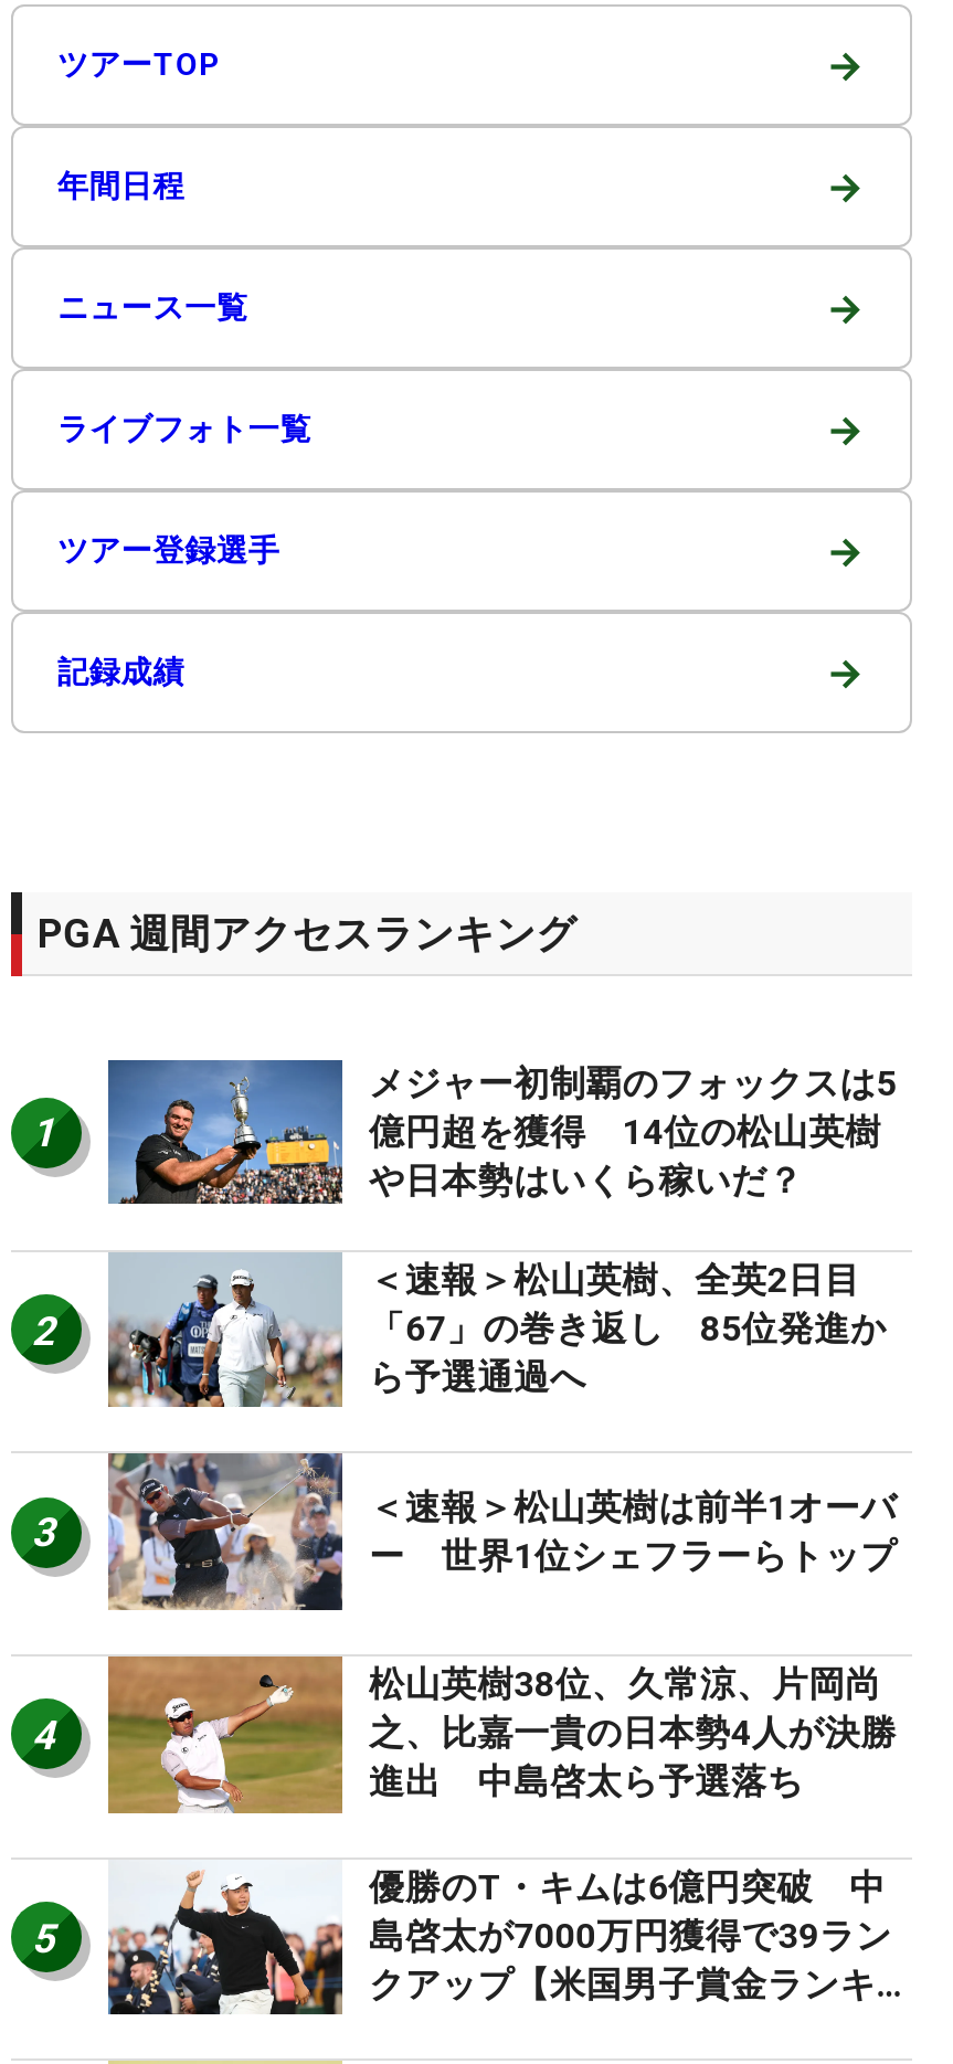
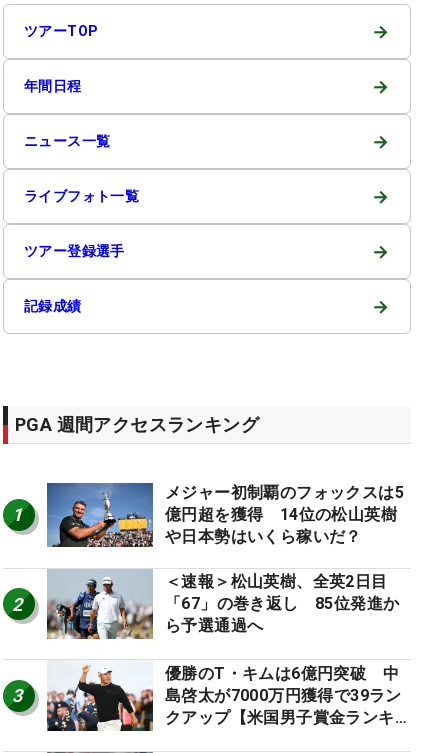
[106,1451,897,1612] [image] | ＜速報＞松山英樹は前半1オーバ | ー 世界1位シェフラーらトップ -> none
[32,1657,897,1960] [image] | 松山英樹38位、久常涼、片岡尚 | 之、比嘉一貴の日本勢4人が決勝 | 進出 中島啓太ら予選落ち | 5 -> none
[32,1711,55,1758] 4 -> none

